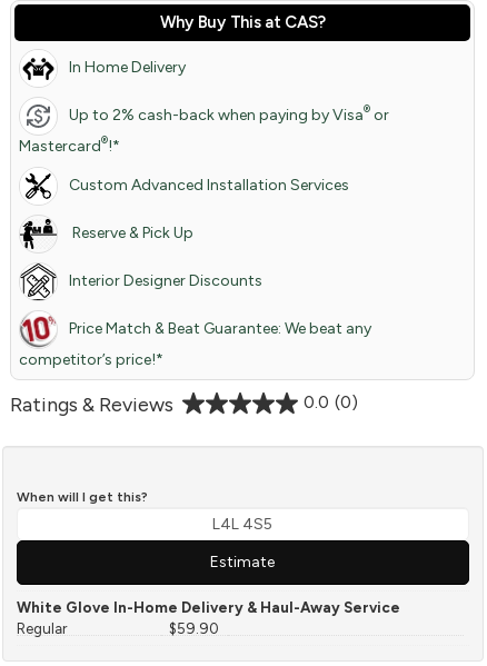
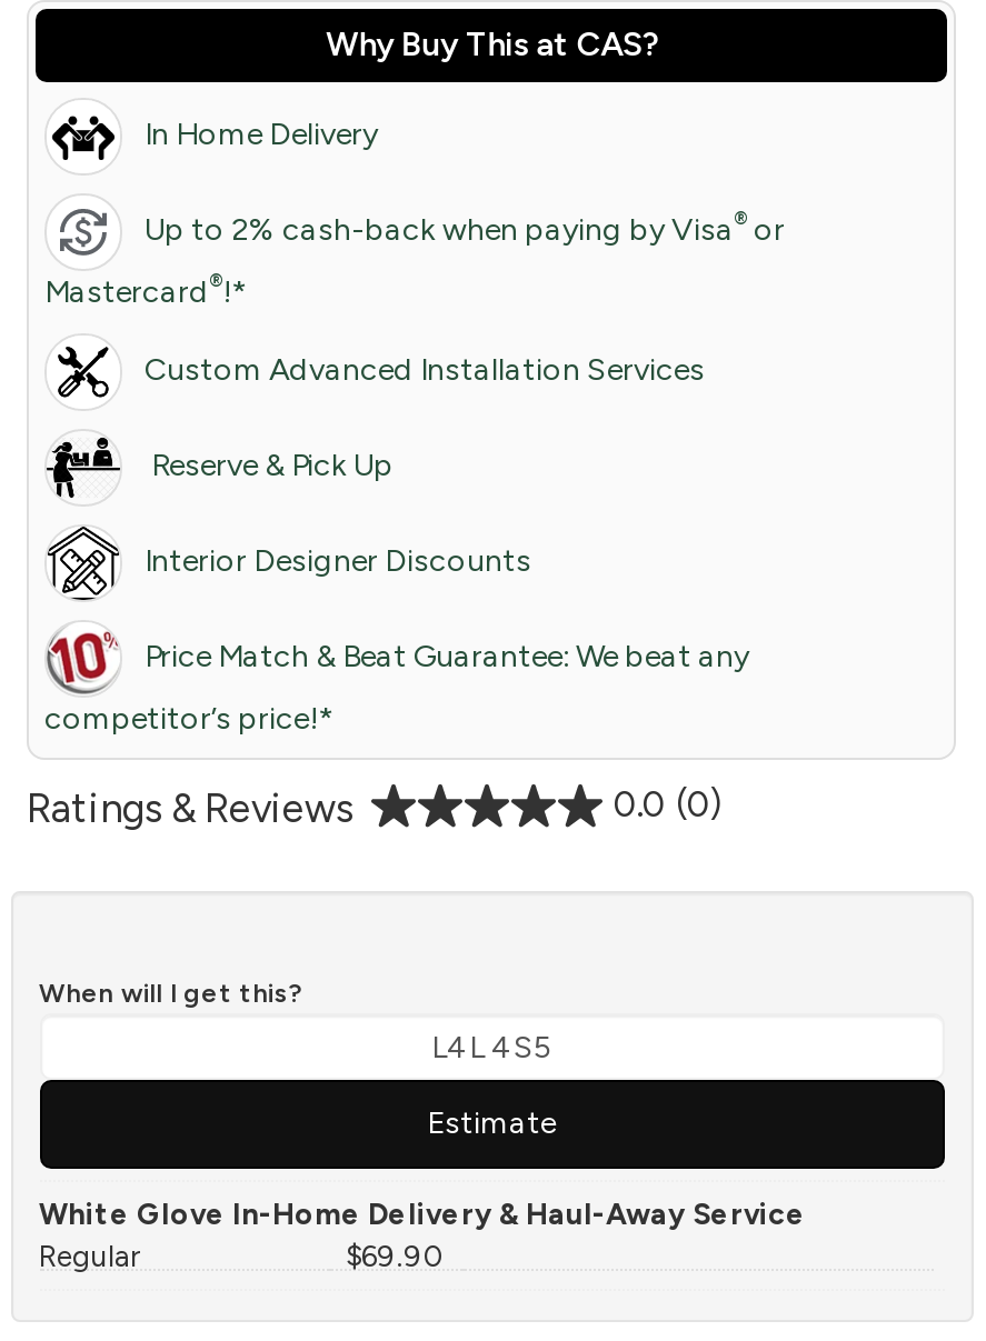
[169,619,219,637] $59.90 -> [346,1238,444,1273] $69.90

